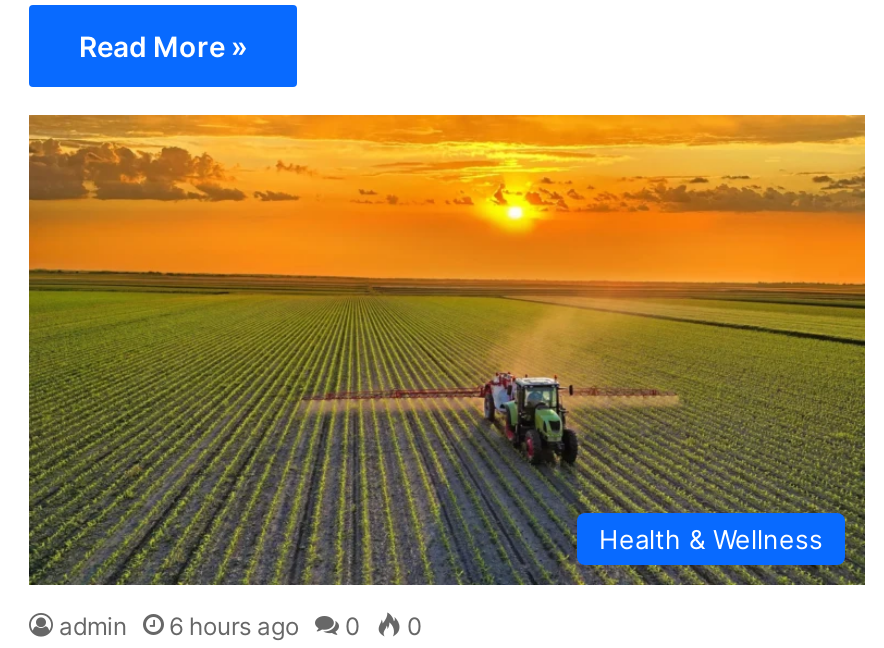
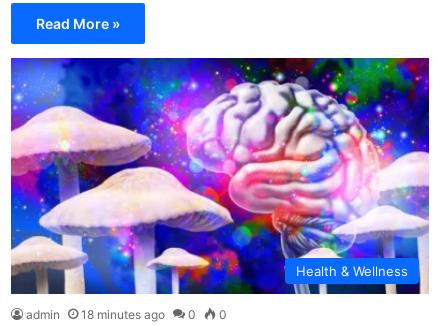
[27,112,867,641] [image] | admin 6 hours ago 0 0 -> [10,57,430,322] [image] | admin 18 minutes ago 0 0

